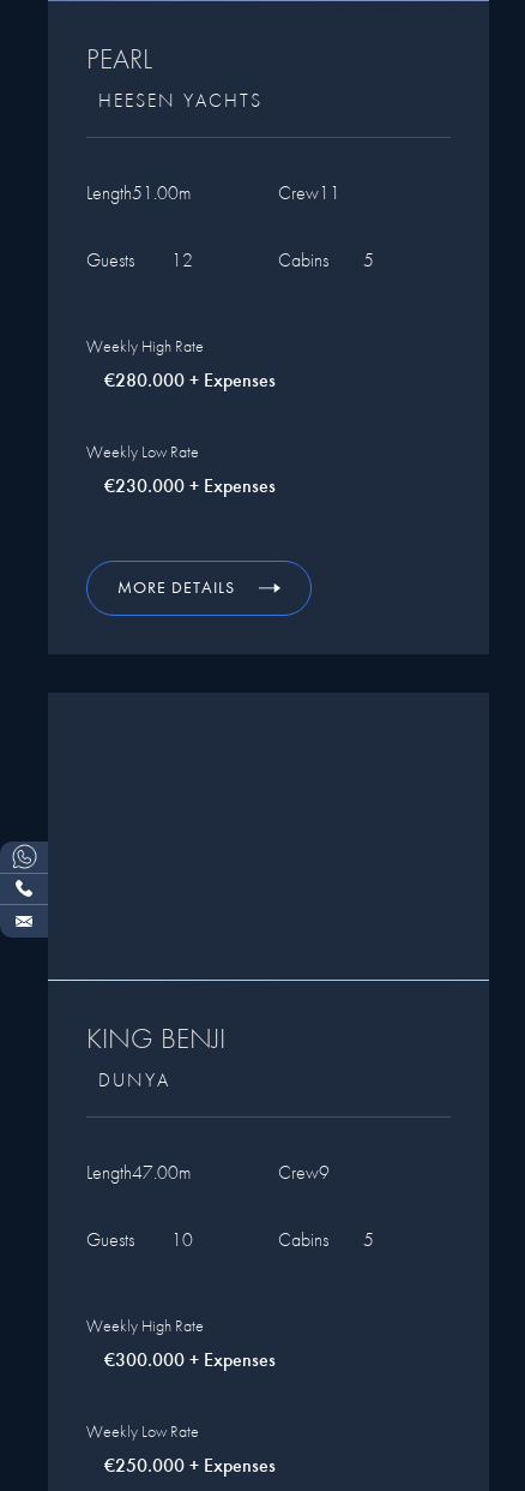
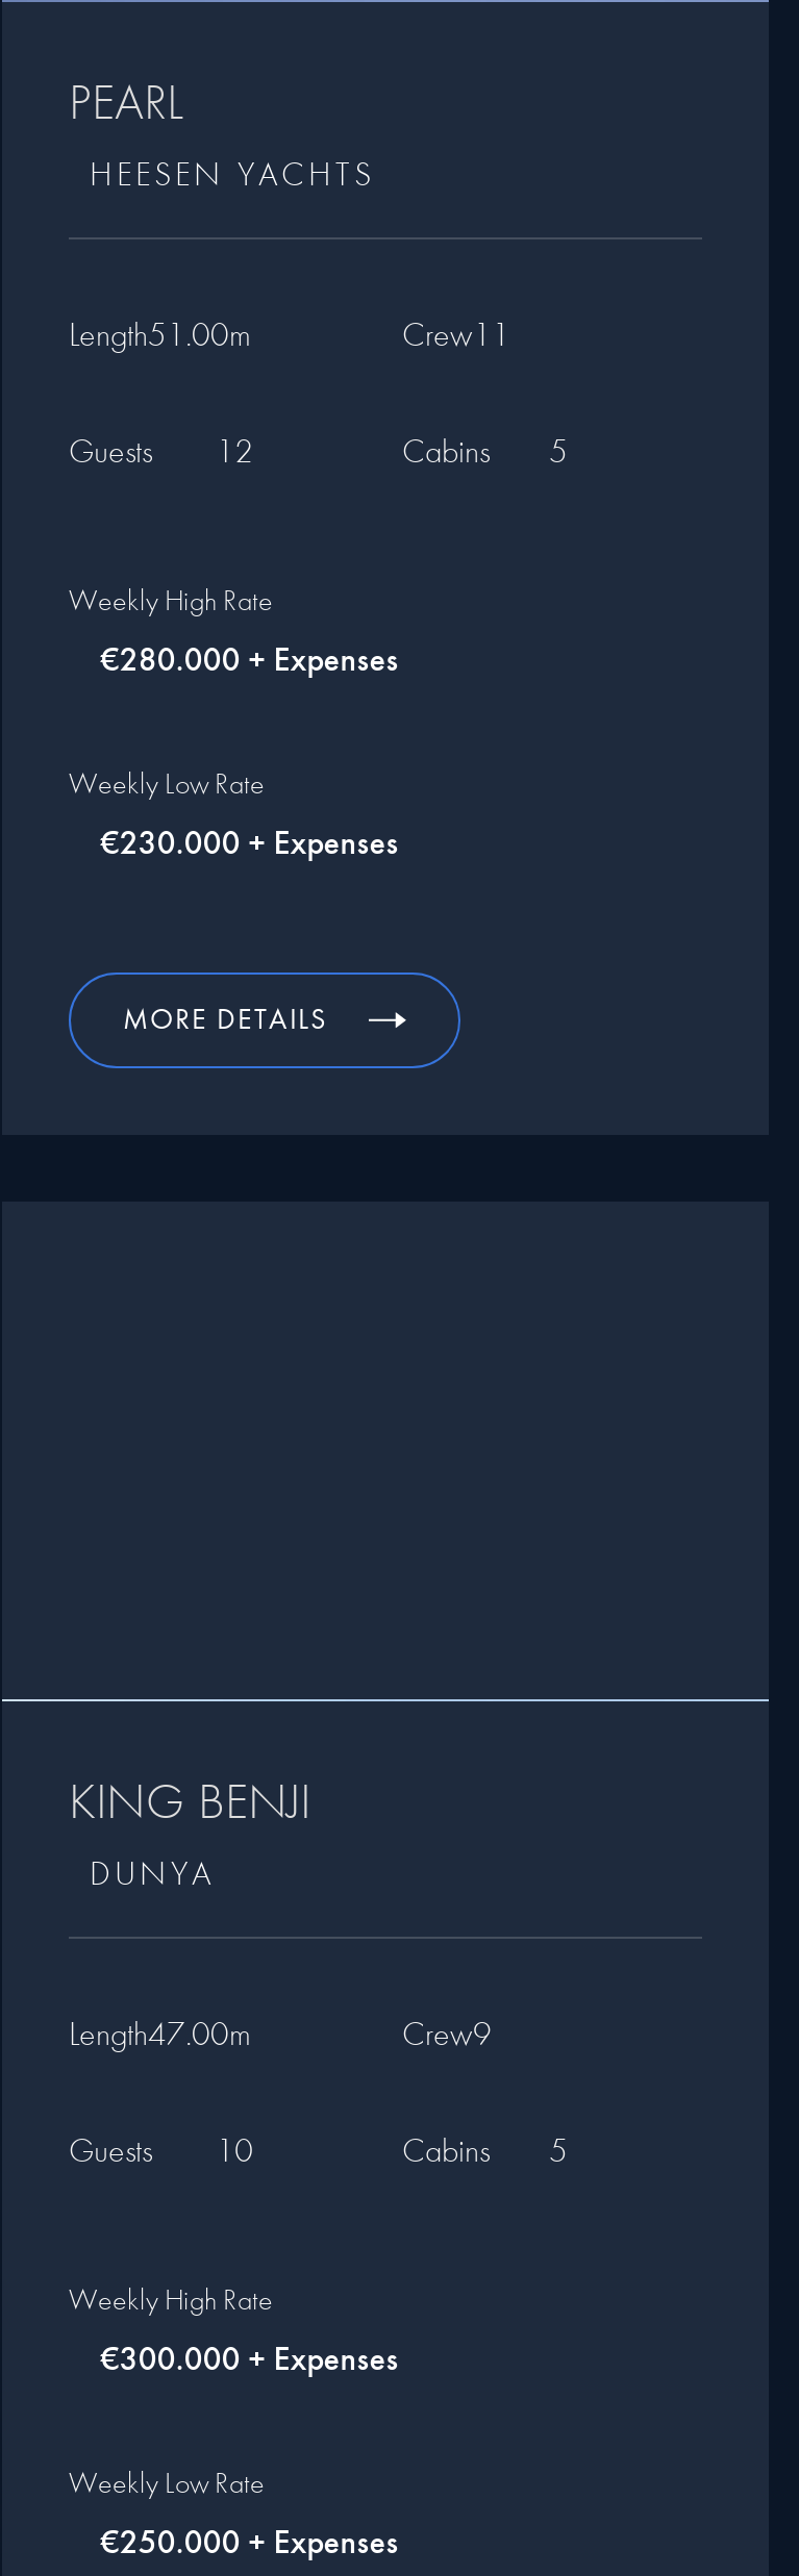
[4,840,48,939] [image] -> none

